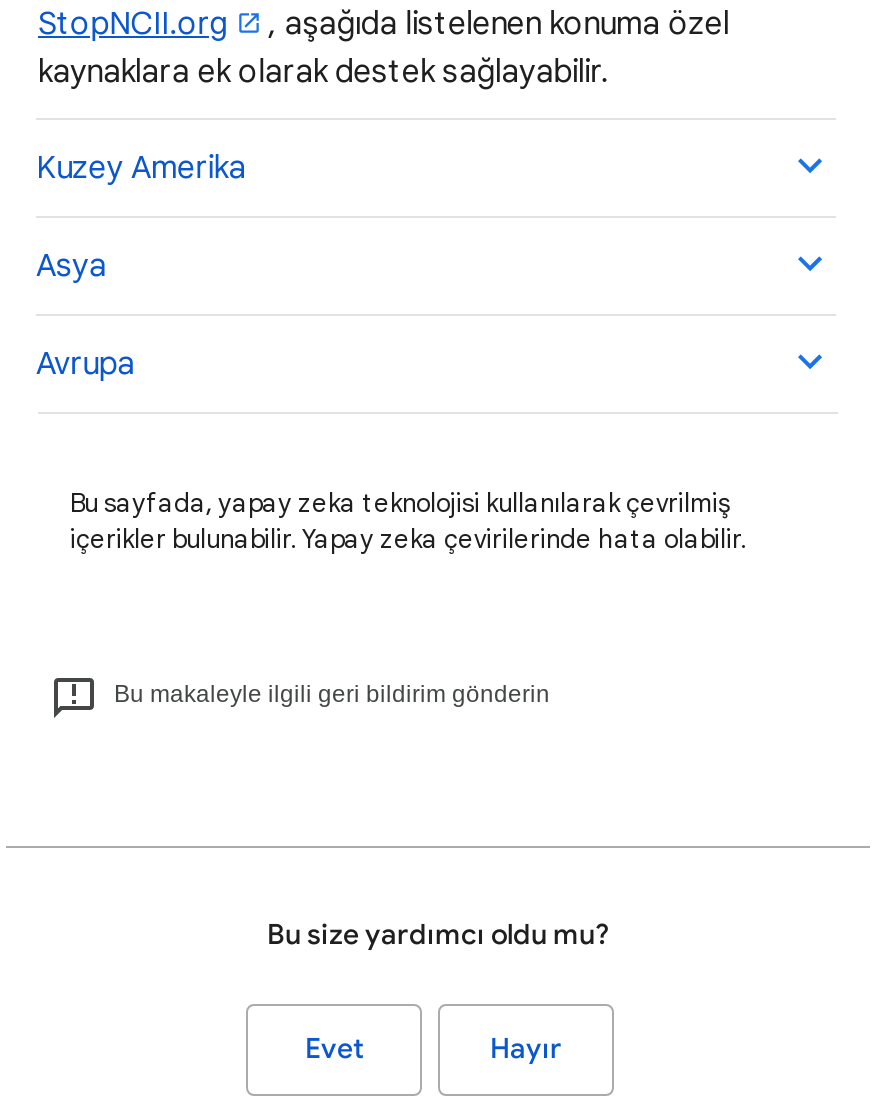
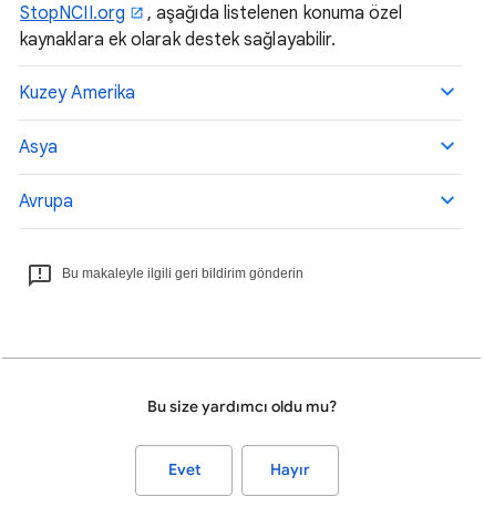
[70,486,746,556] Bu sayfada, yapay zeka teknolojisi kullanılarak çevrilmiş | içerikler bulunabilir. Yapay zeka çevirilerinde hata olabilir. -> none

